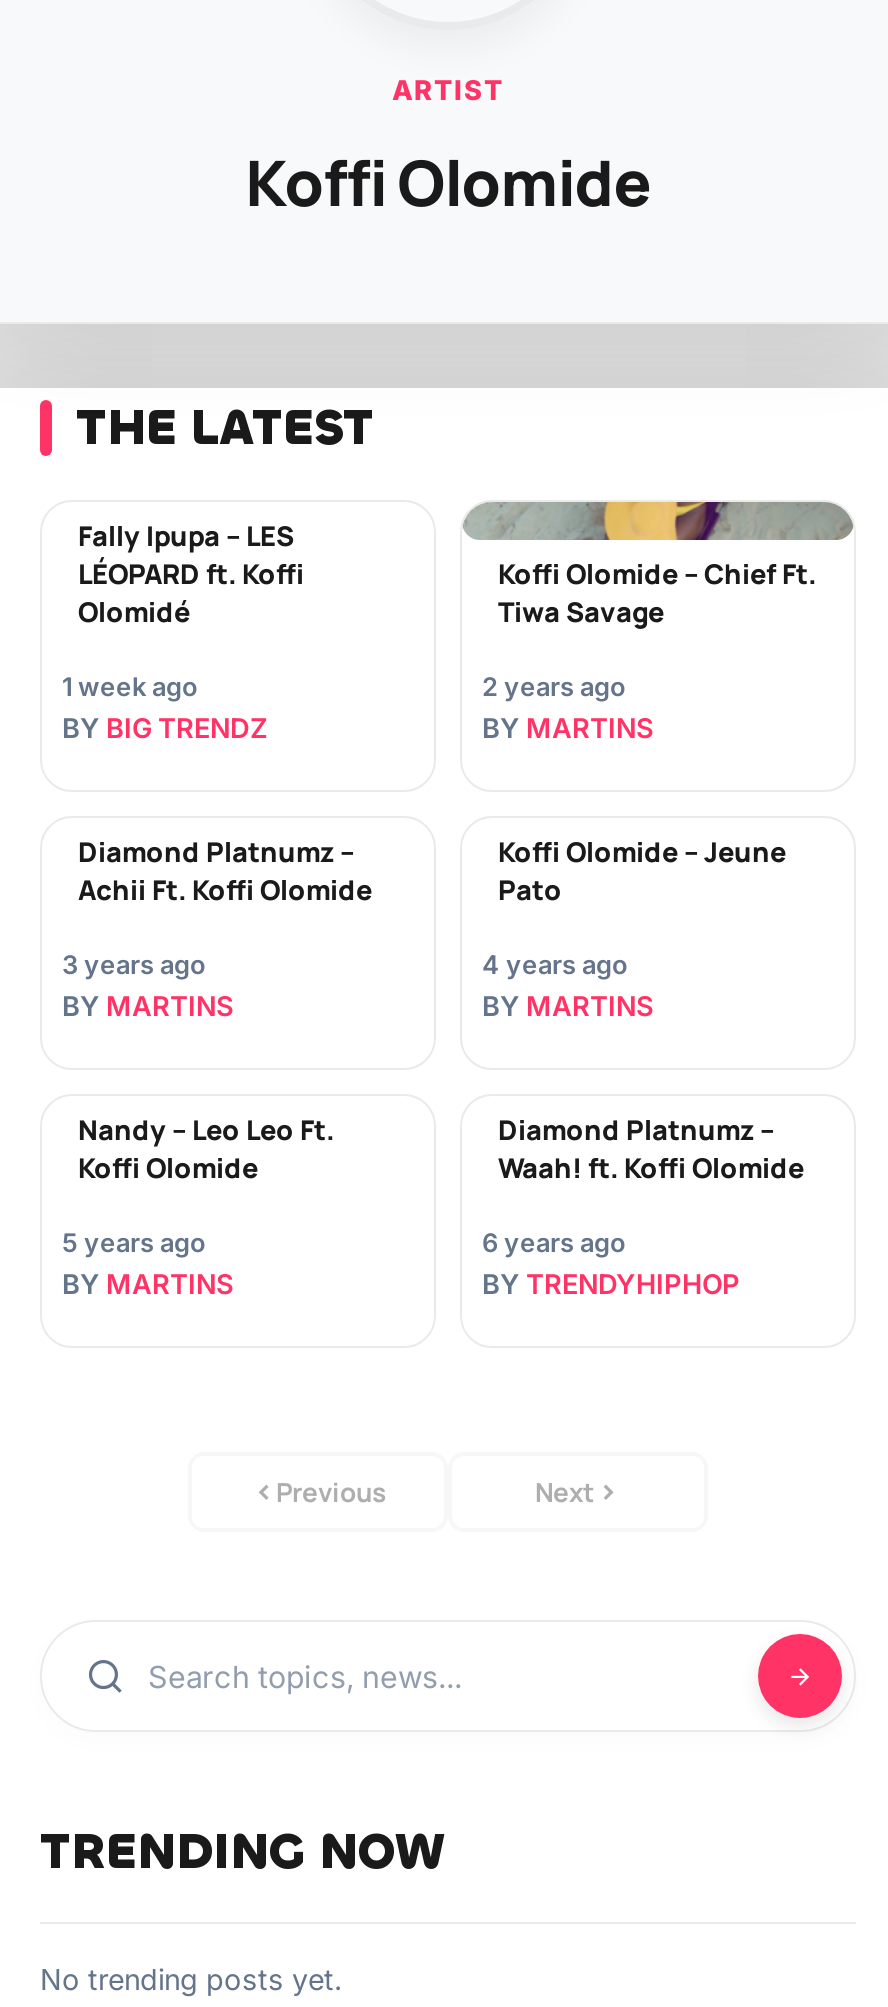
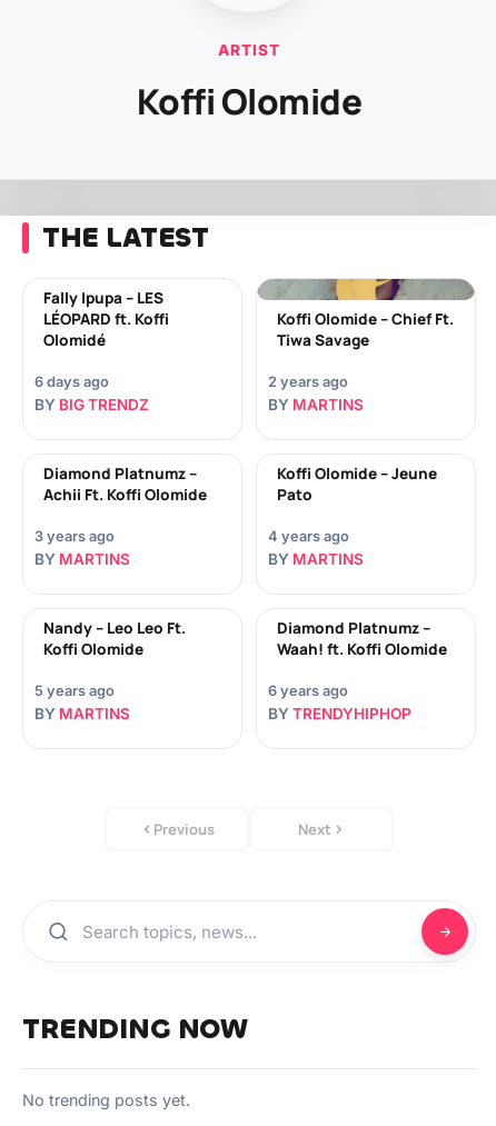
[62,672,198,702] 1 week ago -> [34,373,109,390] 6 days ago

